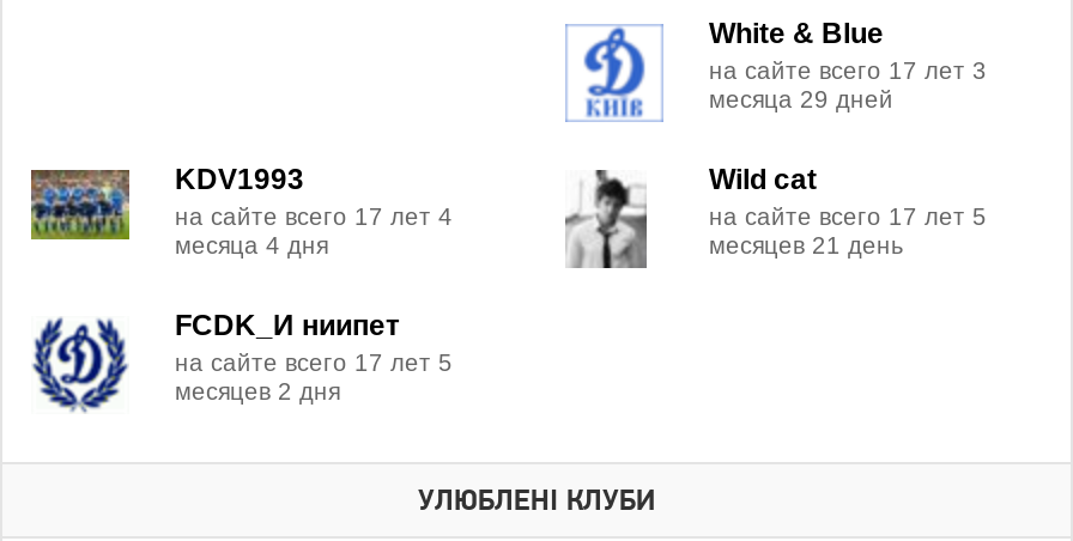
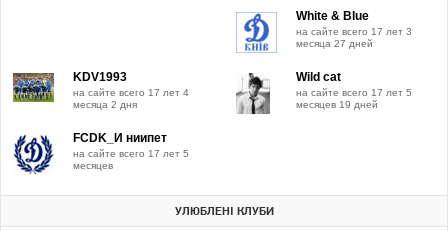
[709,86,893,113] месяца 29 дней -> [296,38,373,49] месяца 27 дней
[175,232,328,259] месяца 4 дня -> [73,99,137,110] месяца 2 дня
[709,232,903,259] месяцев 21 день -> [296,99,378,110] месяцев 19 дней
[175,378,340,405] месяцев 2 дня -> [73,160,113,171] месяцев

